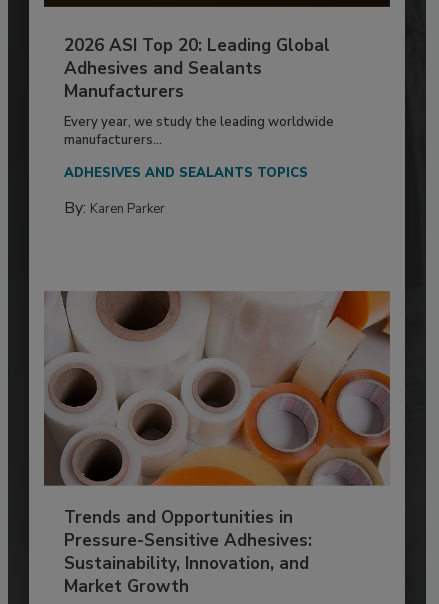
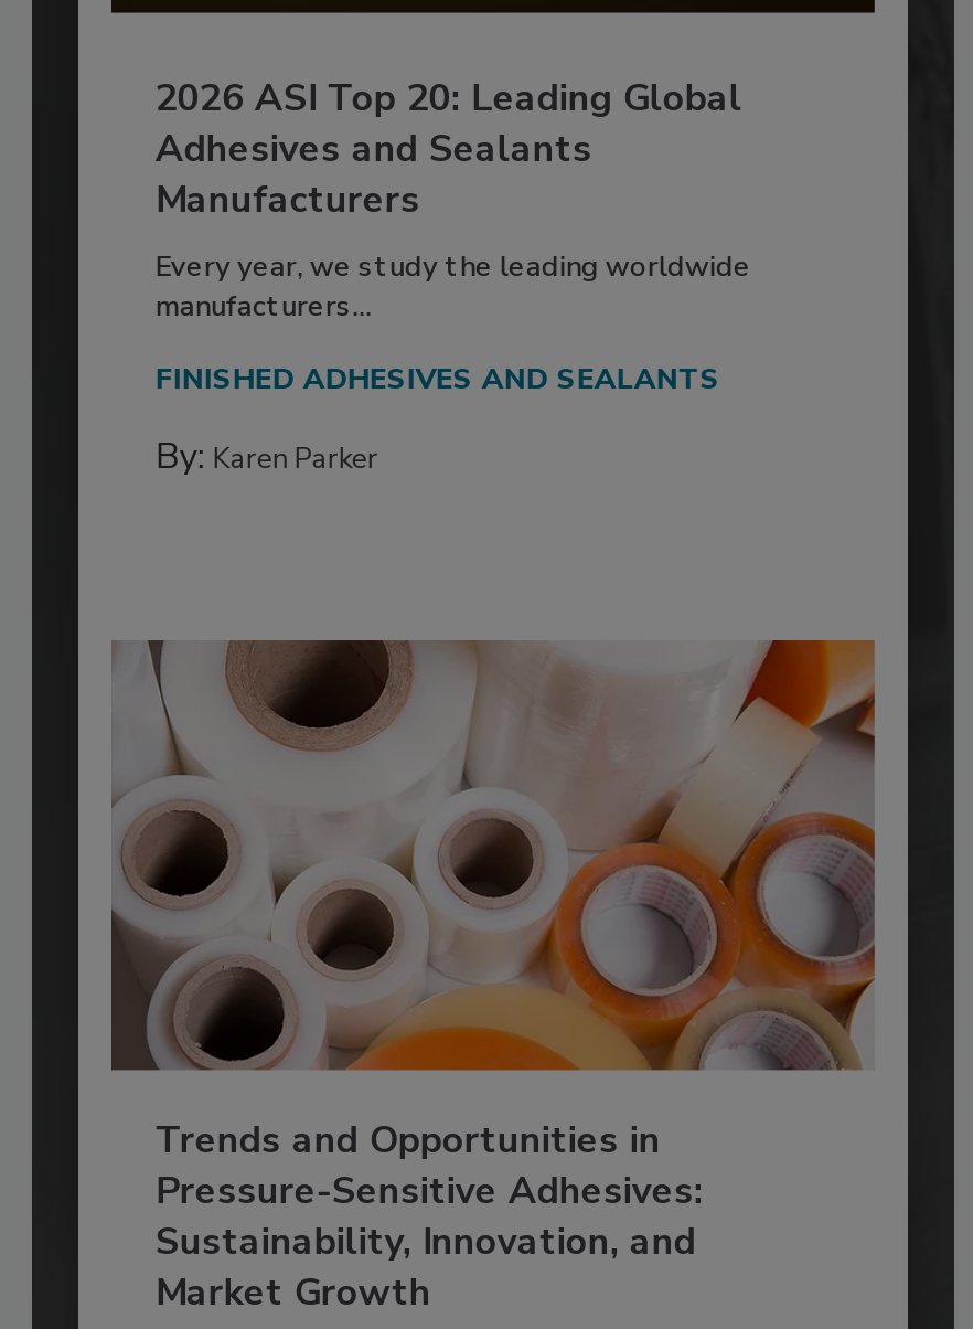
[64,164,308,182] ADHESIVES AND SEALANTS TOPICS -> [155,360,720,400] FINISHED ADHESIVES AND SEALANTS

